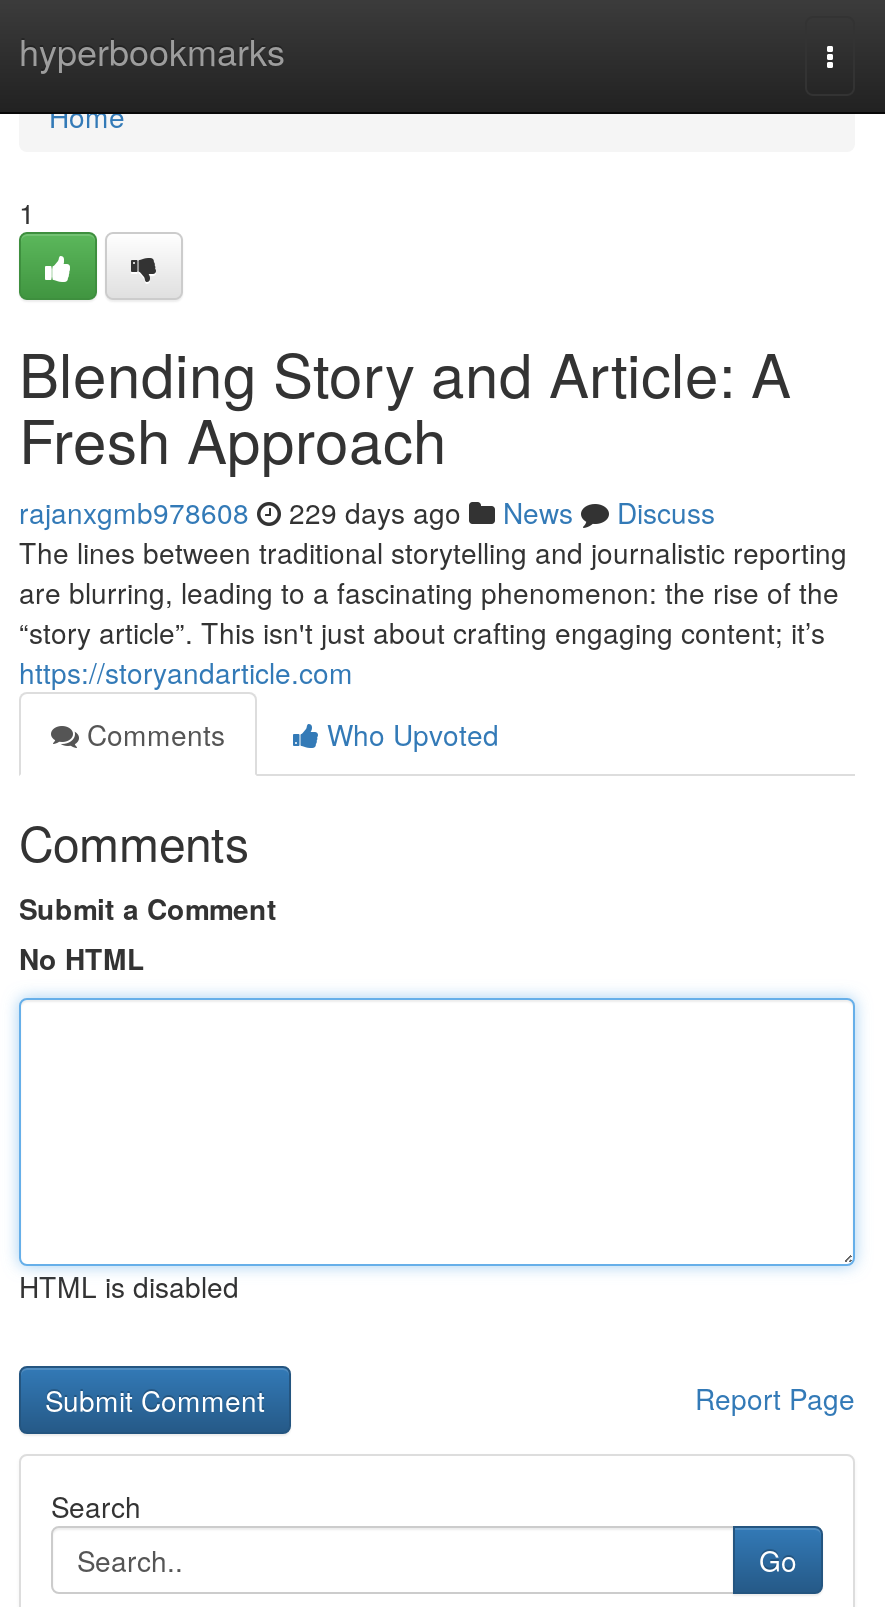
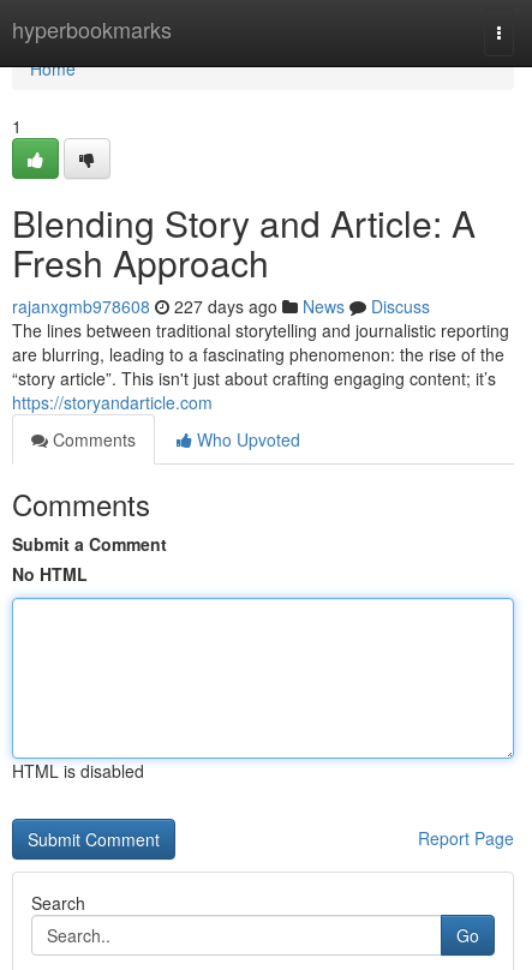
[19,492,715,532] rajanxgmb978608 229 days ago News Discuss -> [12,294,430,318] rajanxgmb978608 227 days ago News Discuss

